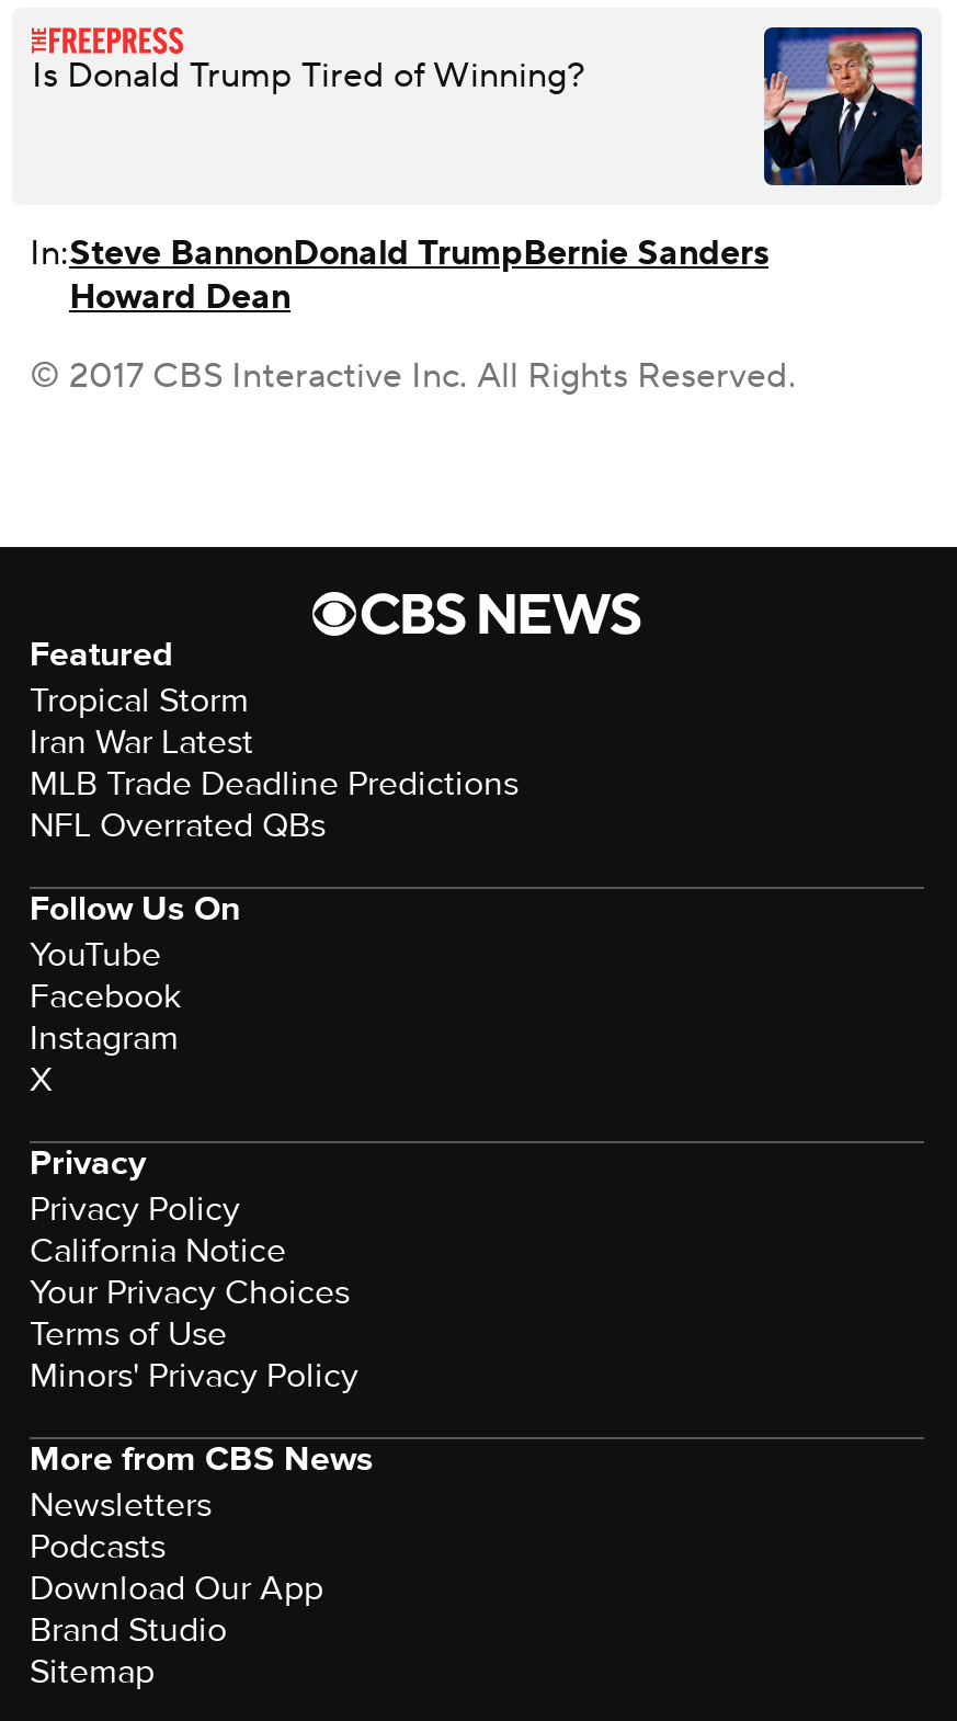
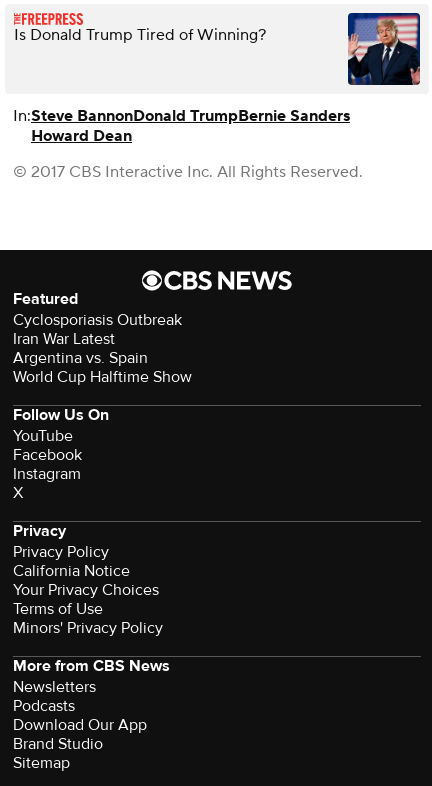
[30,679,249,723] Tropical Storm -> [13,310,182,330] Cyclosporiasis Outbreak
[30,763,519,848] MLB Trade Deadline Predictions | NFL Overrated QBs -> [13,348,192,387] Argentina vs. Spain | World Cup Halftime Show

